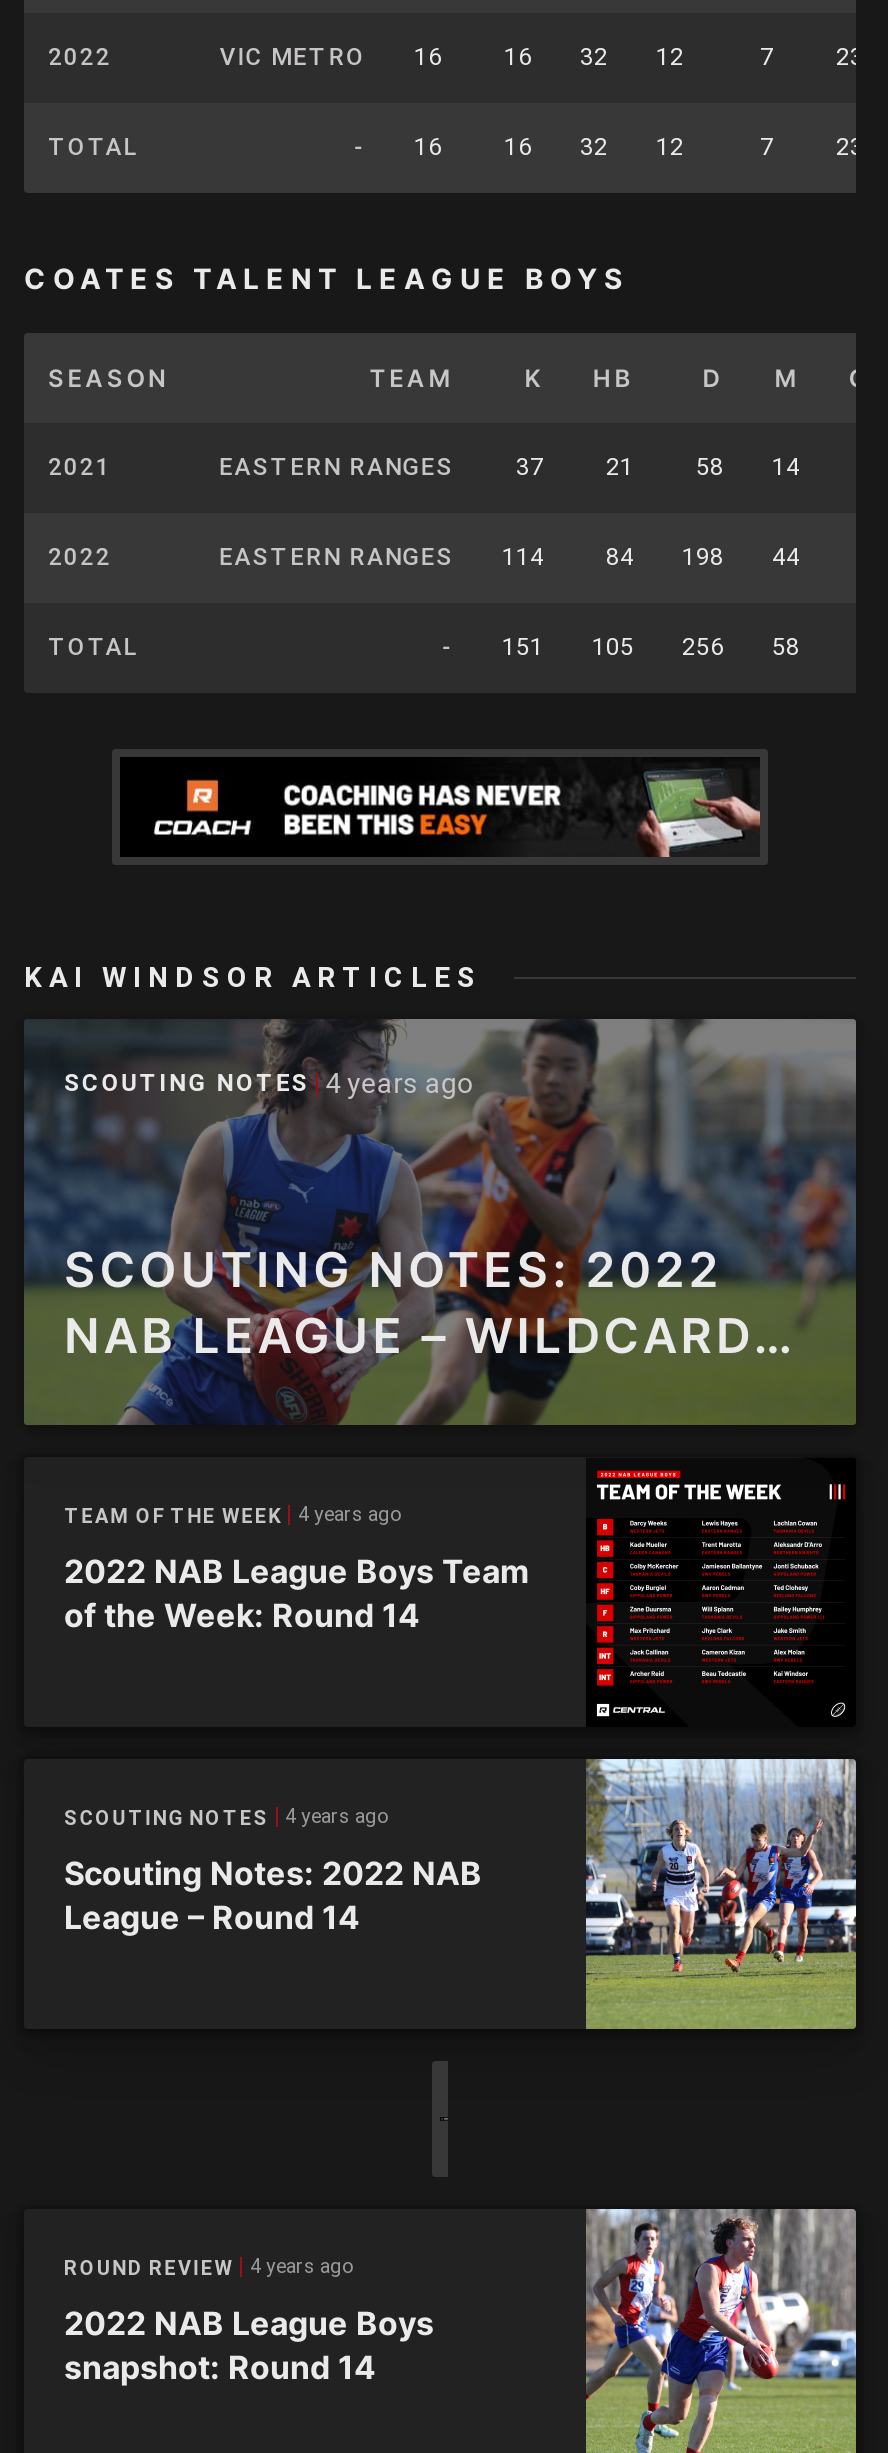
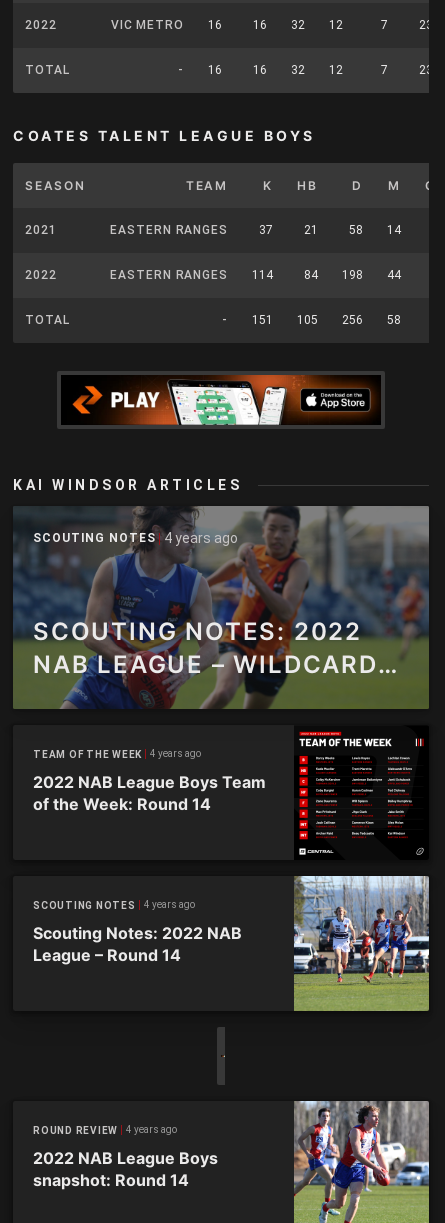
[144,757,762,859] [image] -> [72,374,381,426] [image]

